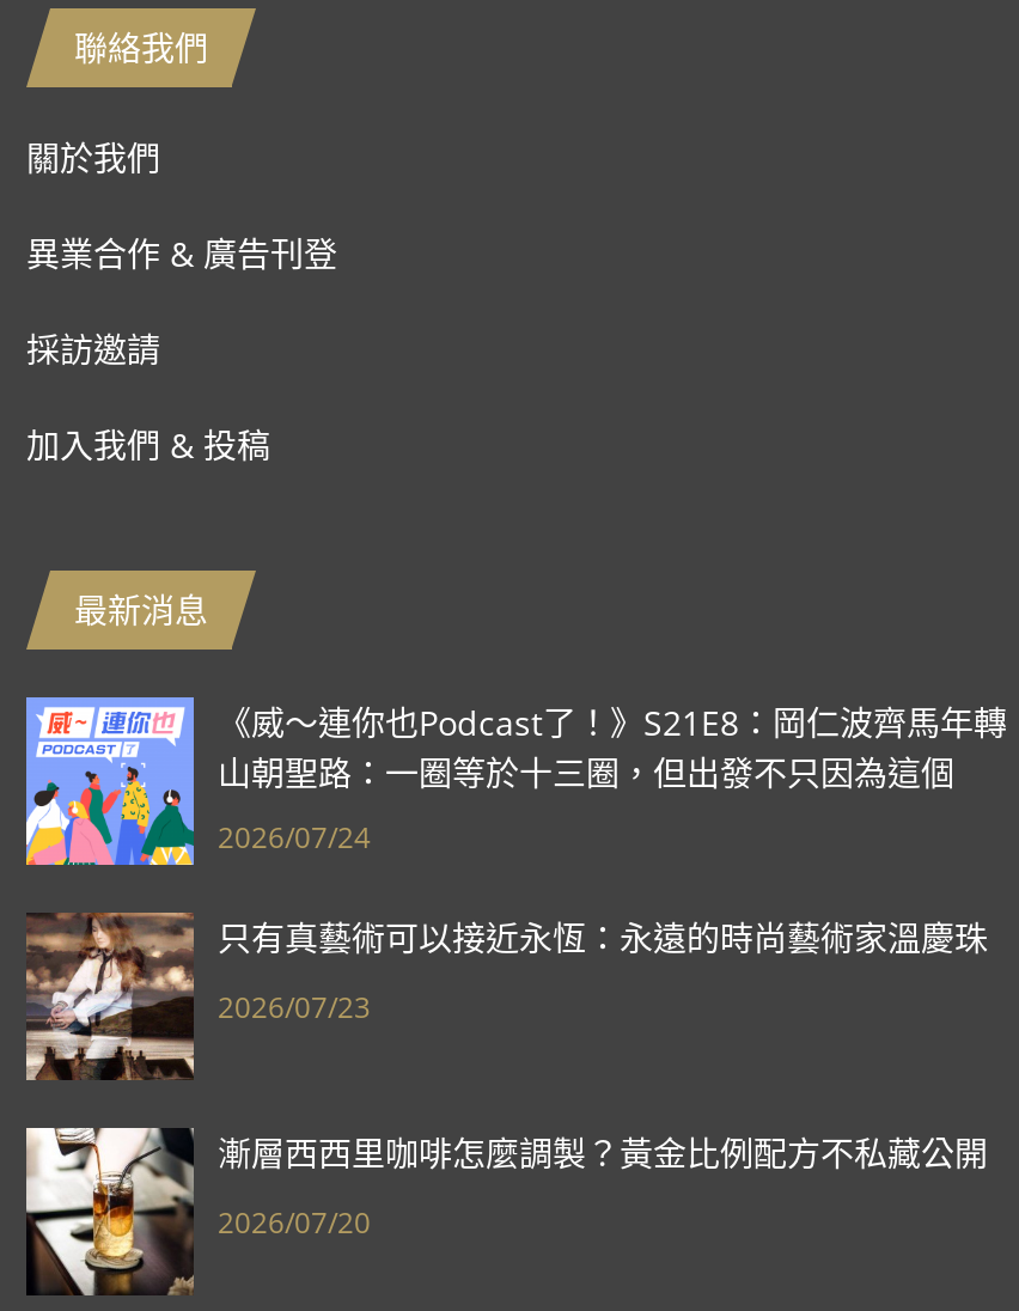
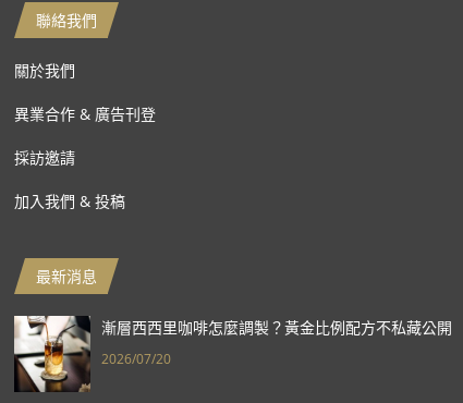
[24,695,1007,1028] [image] | 《威～連你也Podcast了！》S21E8：岡仁波齊馬年轉 | 山朝聖路：一圈等於十三圈，但出發不只因為這個 | 2026/07/24 | 只有真藝術可以接近永恆：永遠的時尚藝術家溫慶珠 | 2026/07/23 -> none
[24,910,196,1080] [image] -> none

